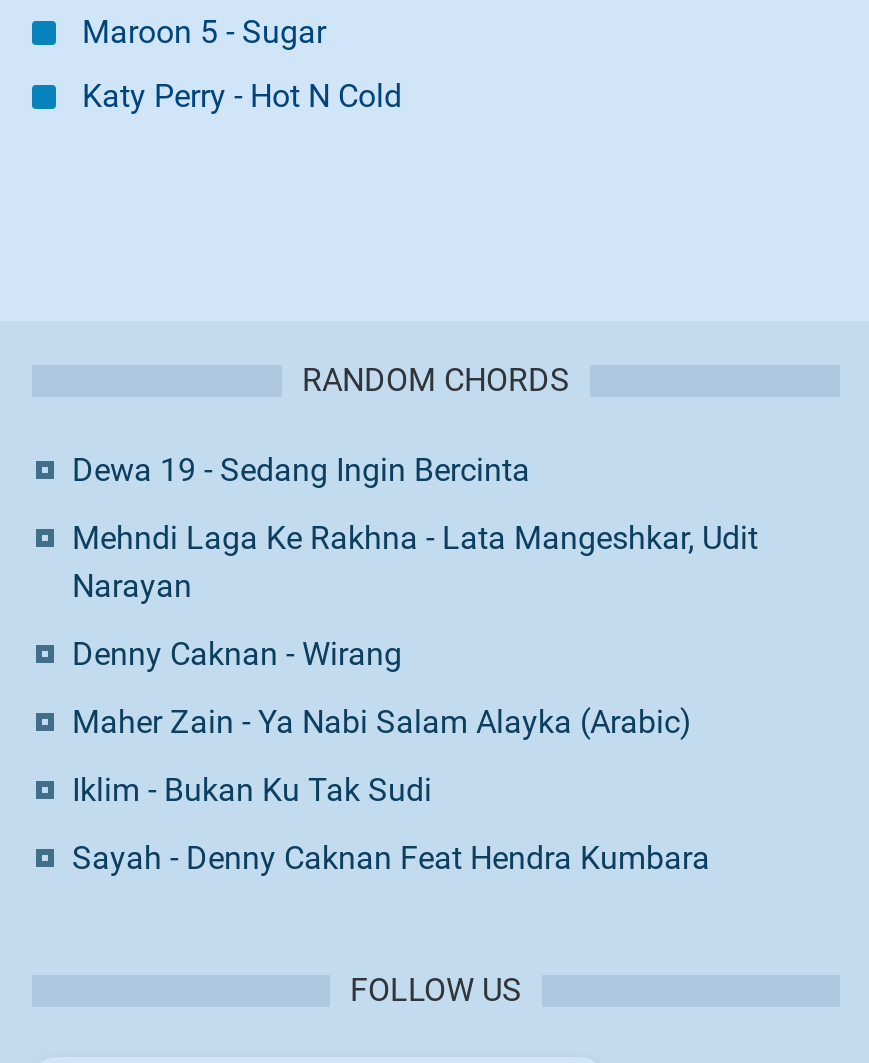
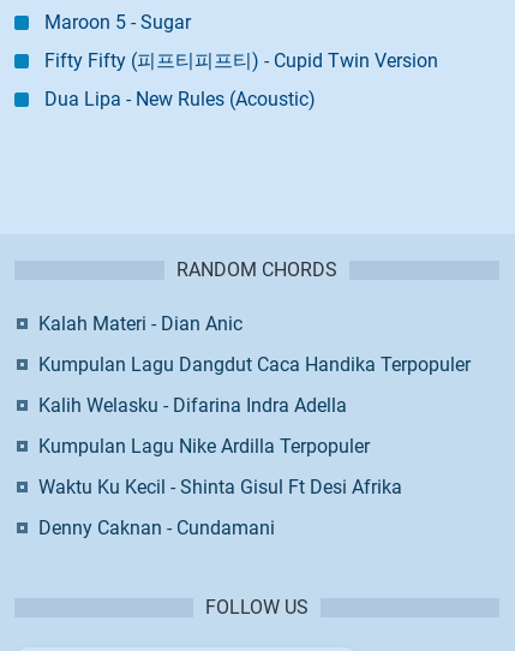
[82,77,402,115] Katy Perry - Hot N Cold -> [44,49,438,111] Fifty Fifty (피프티피프티) - Cupid Twin Version | Dua Lipa - New Rules (Acoustic)
moved [302,361,570,399] -> [176,258,337,281]: RANDOM CHORDS
[72,451,530,489] Dewa 19 - Sedang Ingin Bercinta -> [38,312,242,335] Kalah Materi - Dian Anic
[72,519,758,605] Mehndi Laga Ke Rakhna - Lata Mangeshkar, Udit | Narayan -> [38,353,471,376] Kumpulan Lagu Dangdut Caca Handika Terpopuler
[72,635,402,673] Denny Caknan - Wirang -> [38,394,347,417] Kalih Welasku - Difarina Indra Adella
[72,703,692,741] Maher Zain - Ya Nabi Salam Alayka (Arabic) -> [38,435,370,458] Kumpulan Lagu Nike Ardilla Terpopuler
[72,771,432,809] Iklim - Bukan Ku Tak Sudi -> [38,476,402,498] Waktu Ku Kecil - Shinta Gisul Ft Desi Afrika
[72,839,710,877] Sayah - Denny Caknan Feat Hendra Kumbara -> [38,516,275,539] Denny Caknan - Cundamani

